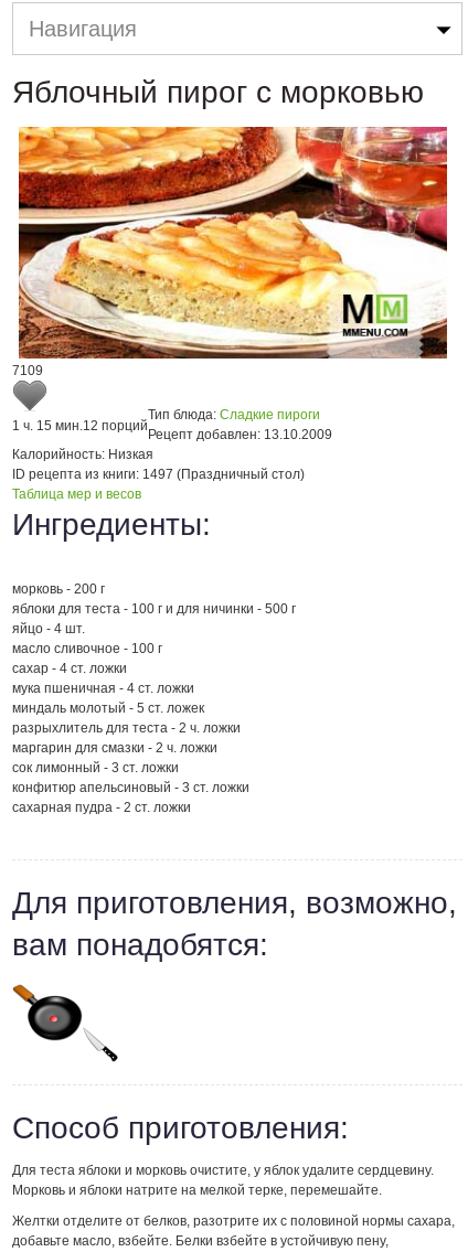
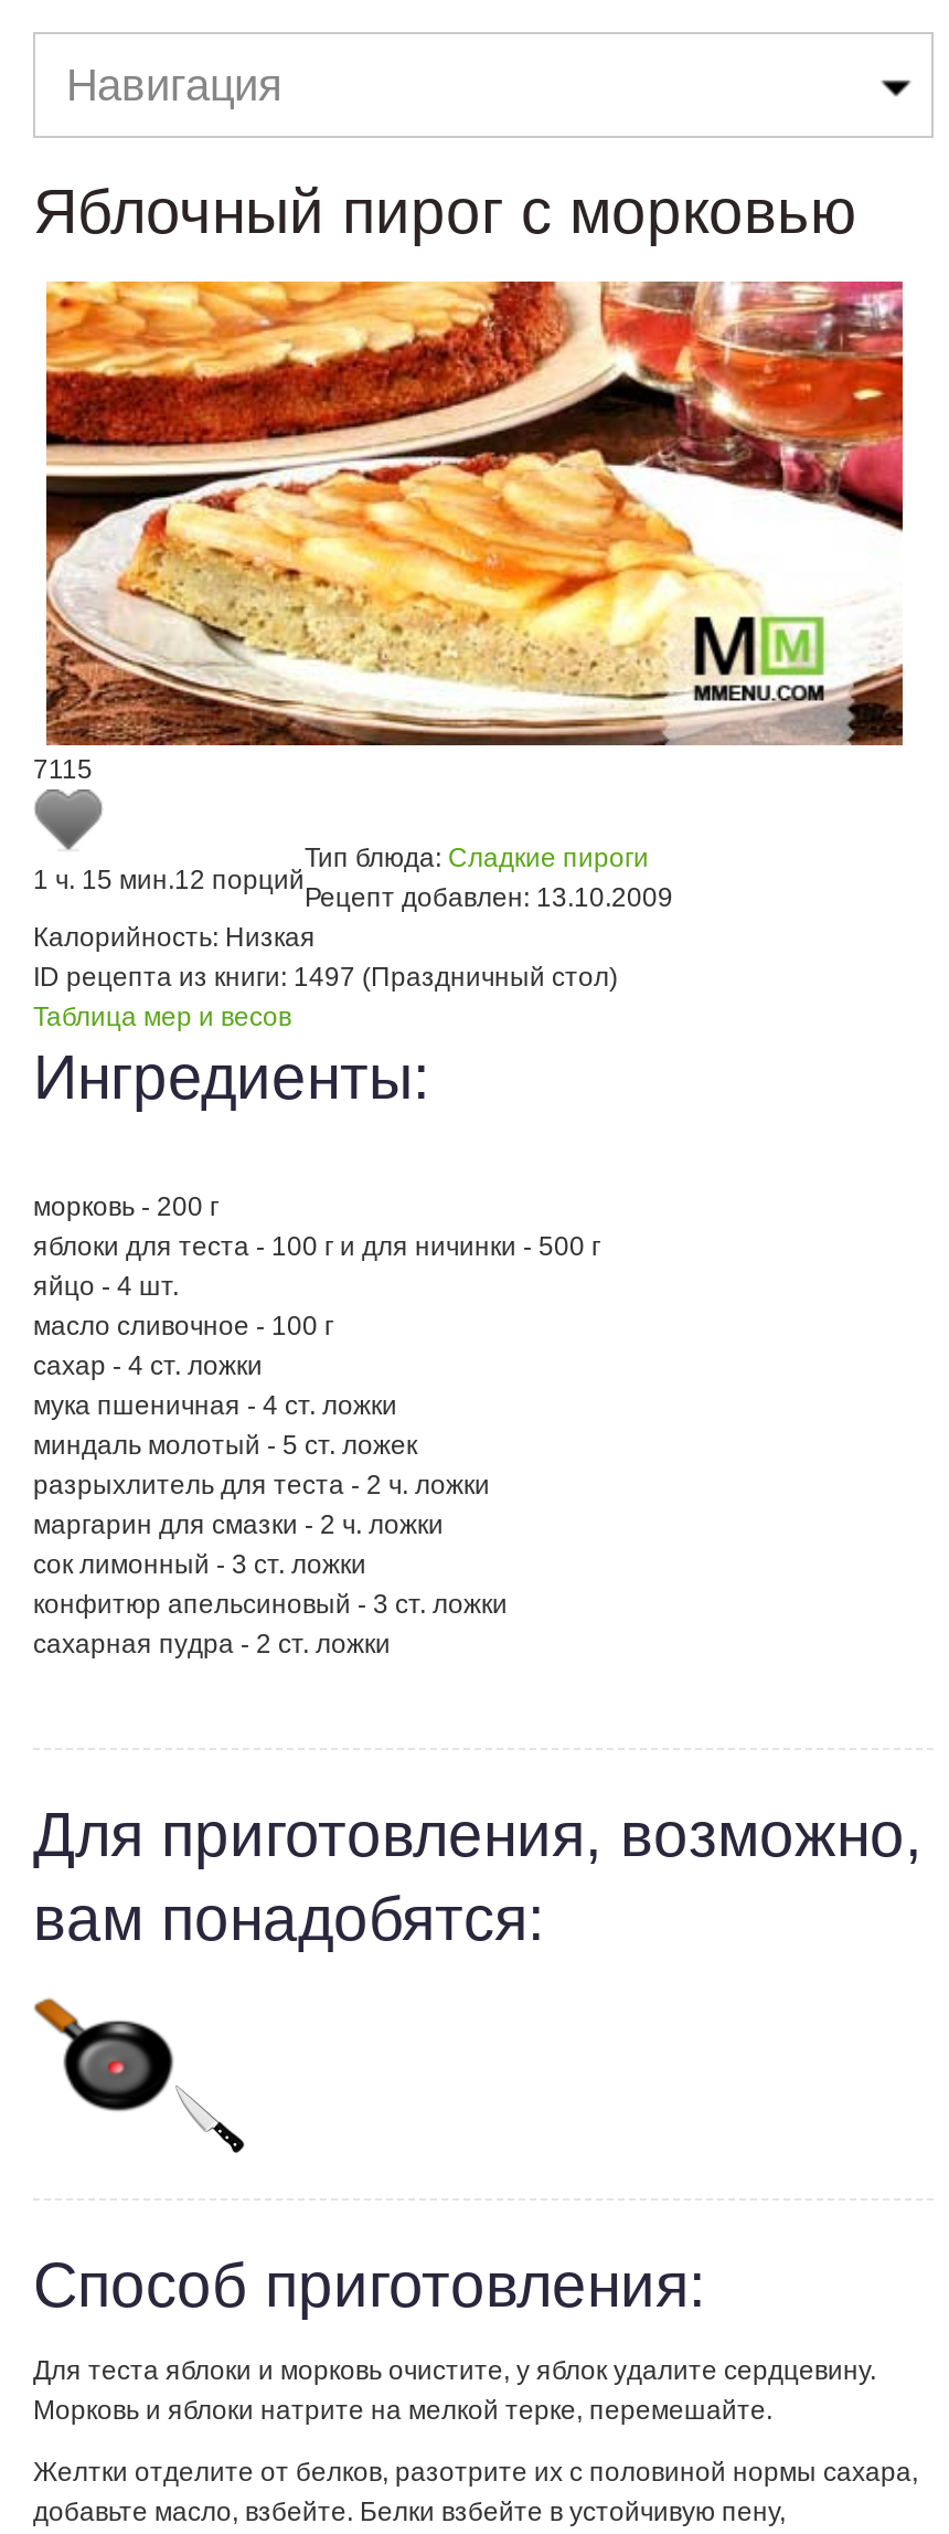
[12,363,43,379] 7109 -> [33,755,93,786] 7115

